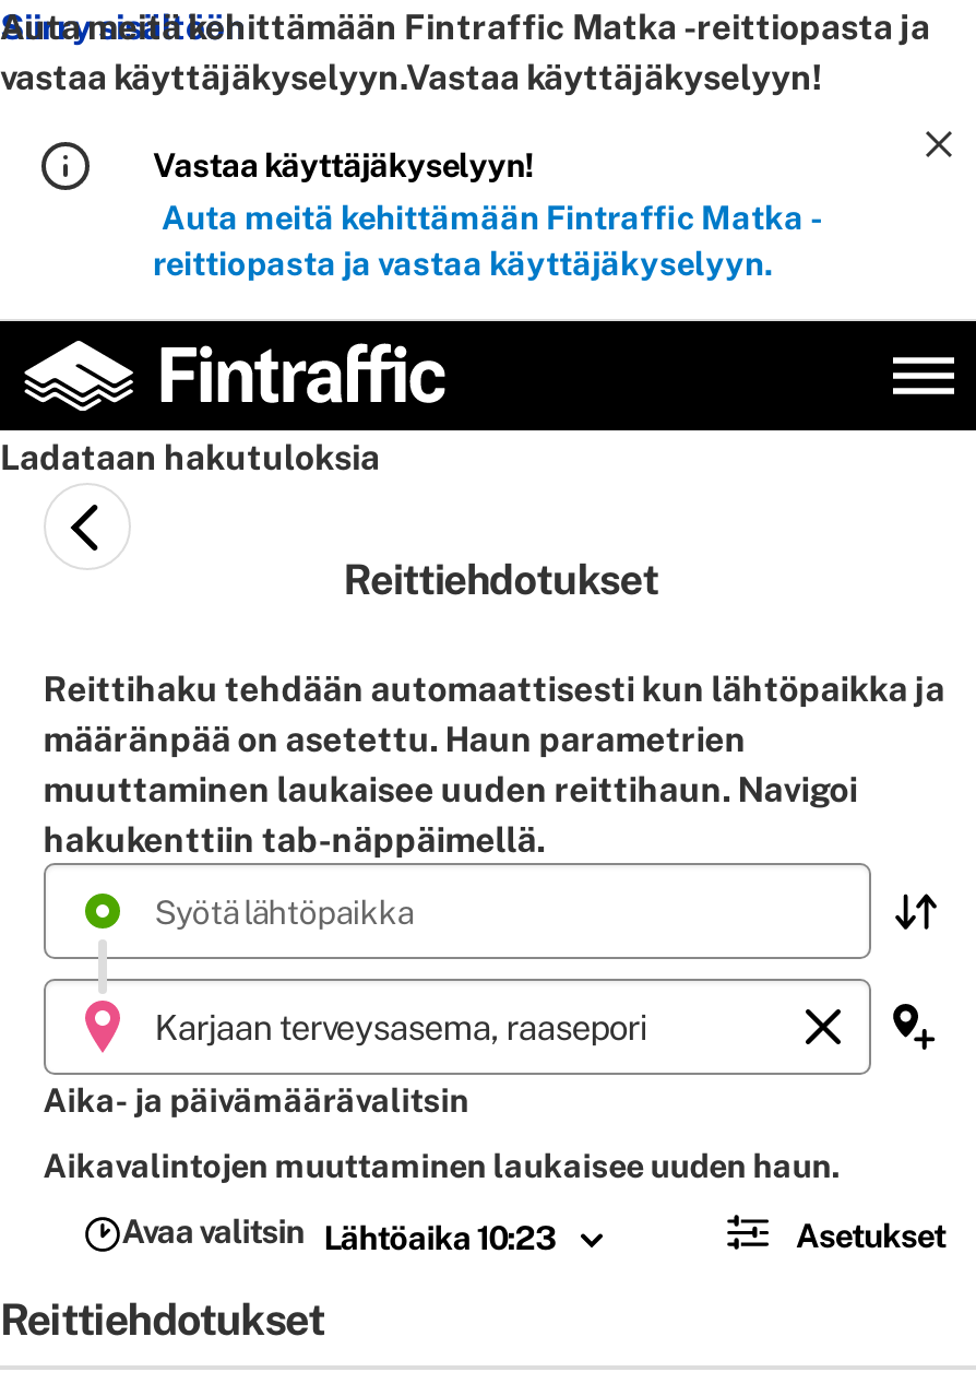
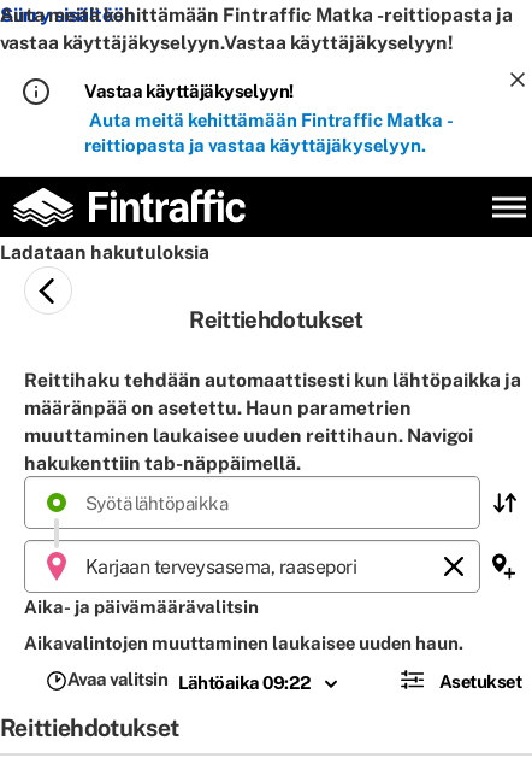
[122,1209,556,1255] Avaa valitsin Lähtöaika 10:23 -> [67,667,311,692] Avaa valitsin Lähtöaika 09:22

